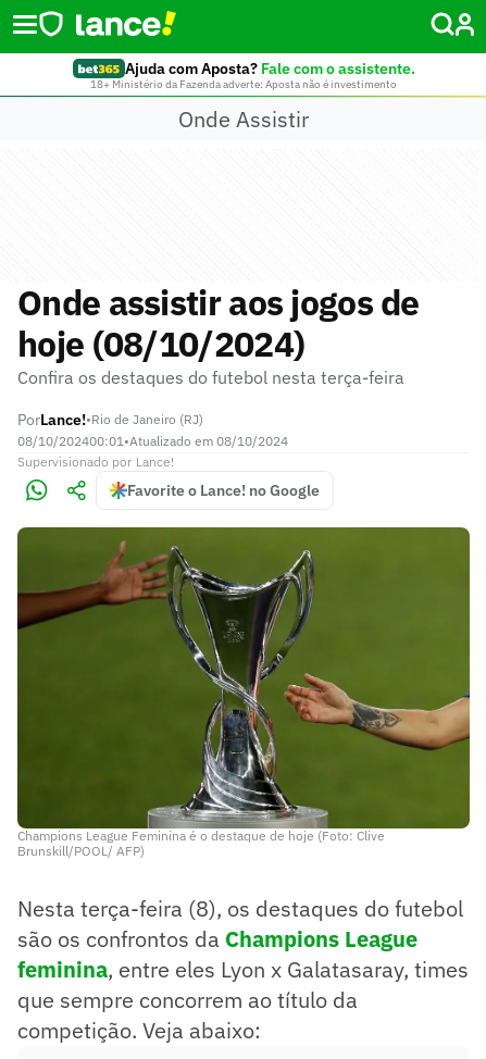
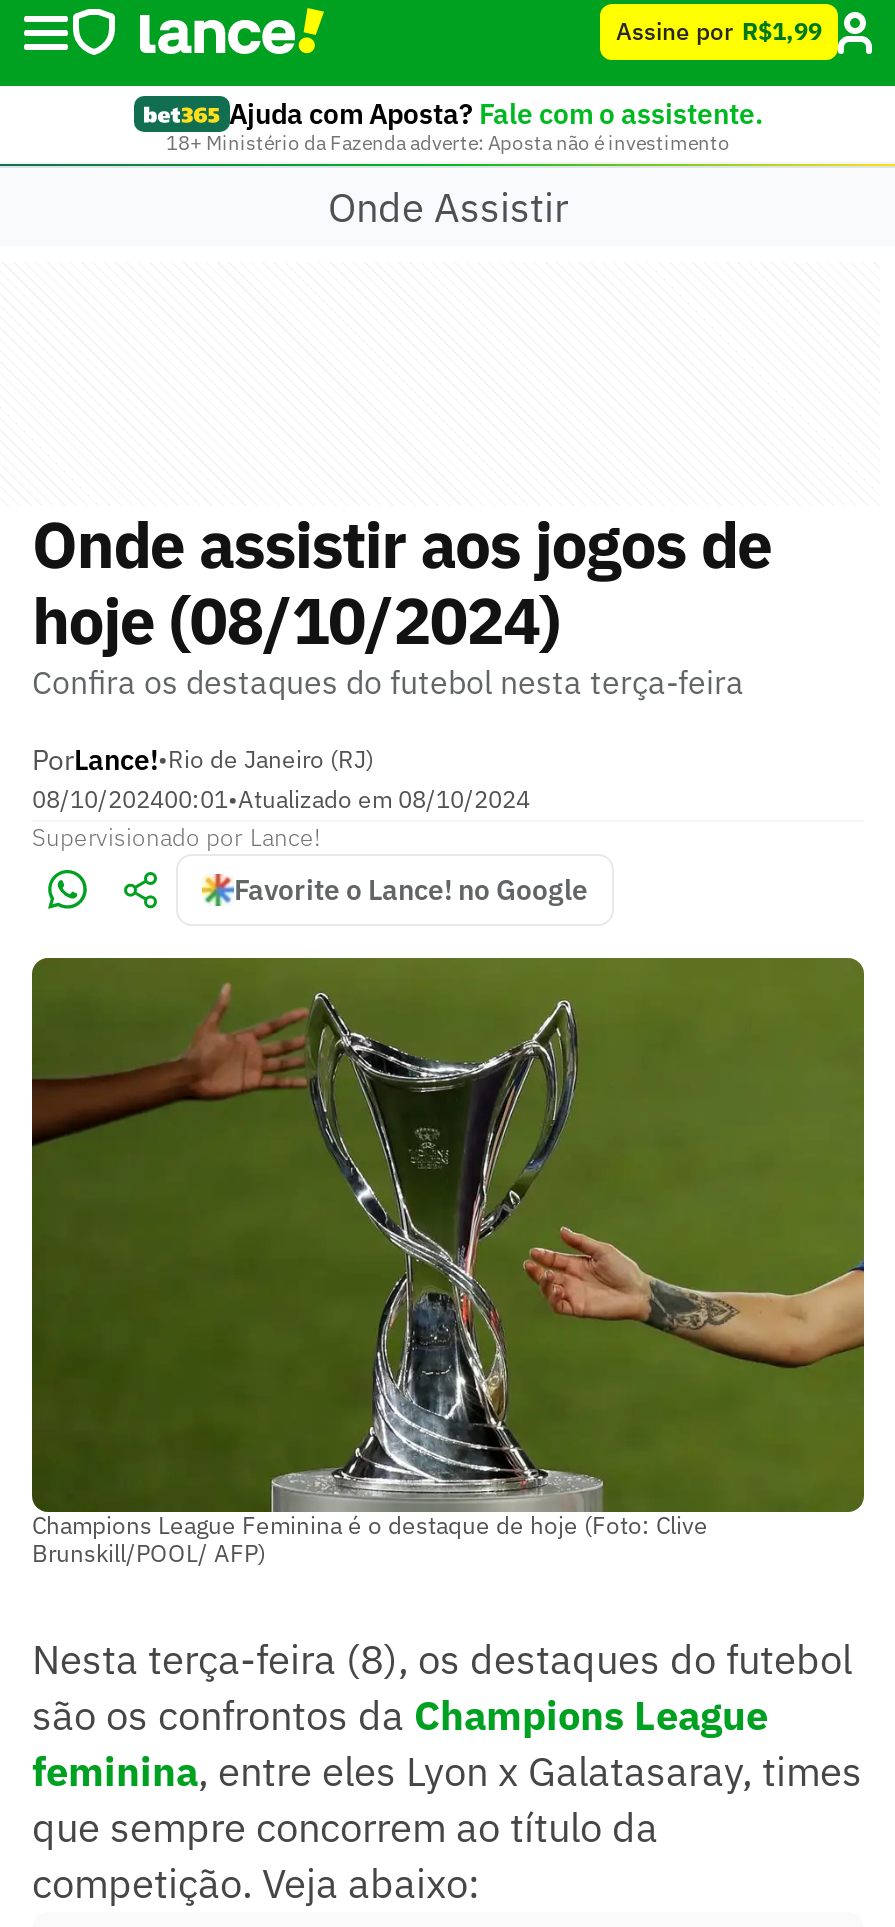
none -> [616,16,822,46] Assine por R$1,99

